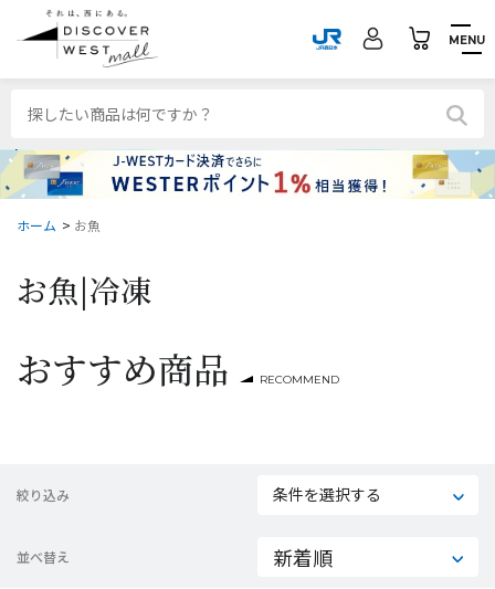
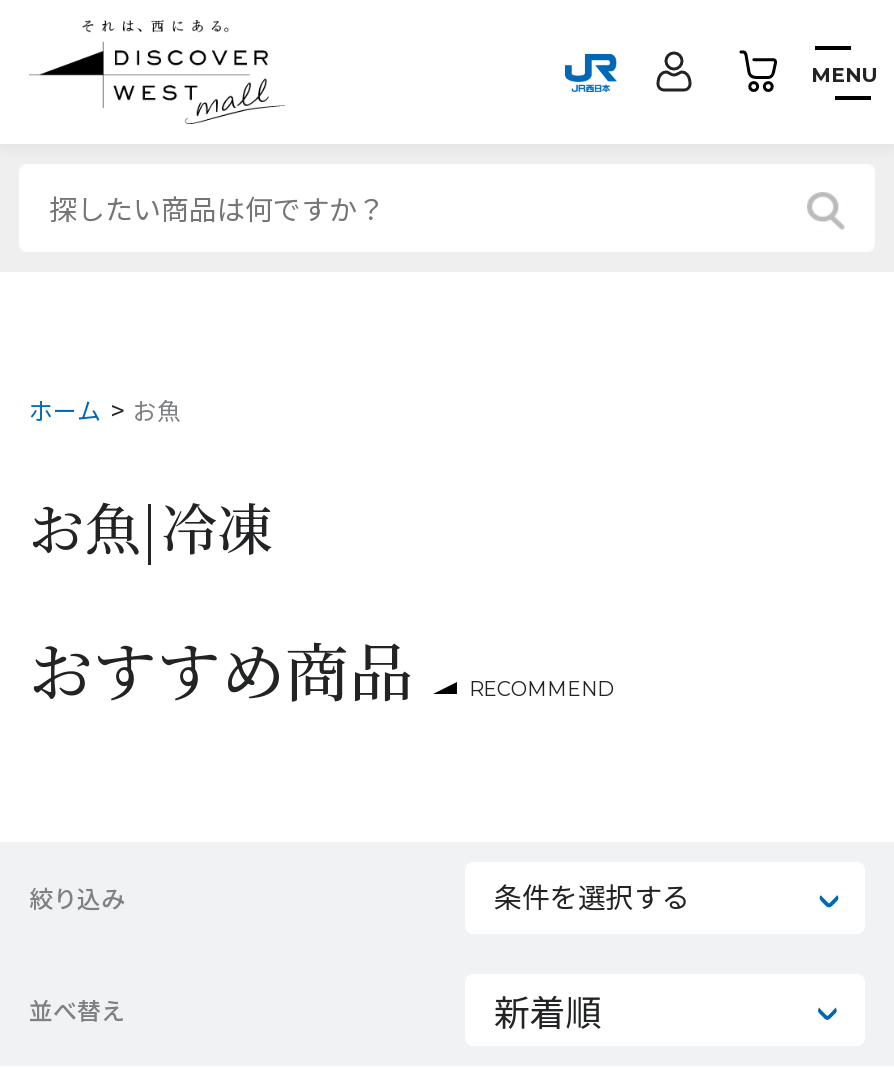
[3,148,88,199] [image] -> none
[110,149,387,194] [image] -> none
[409,149,492,200] [image] -> none

